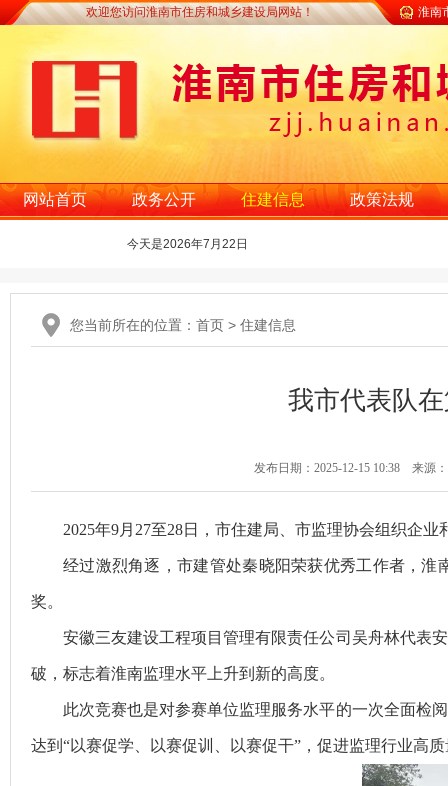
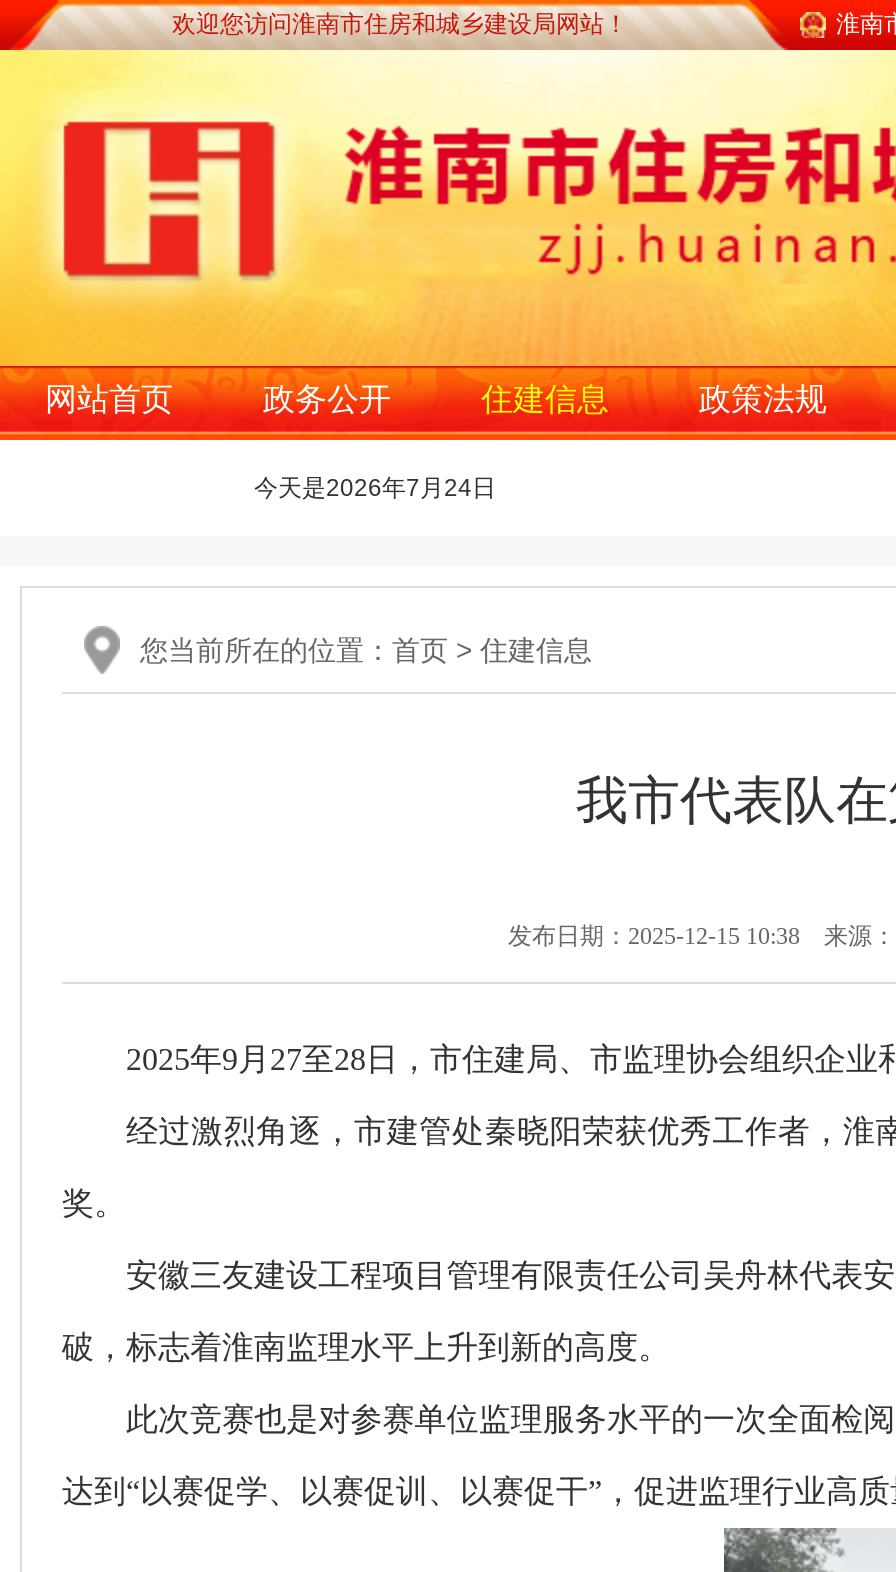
[127,237,248,251] 今天是2026年7月22日 -> [254,474,496,502] 今天是2026年7月24日

